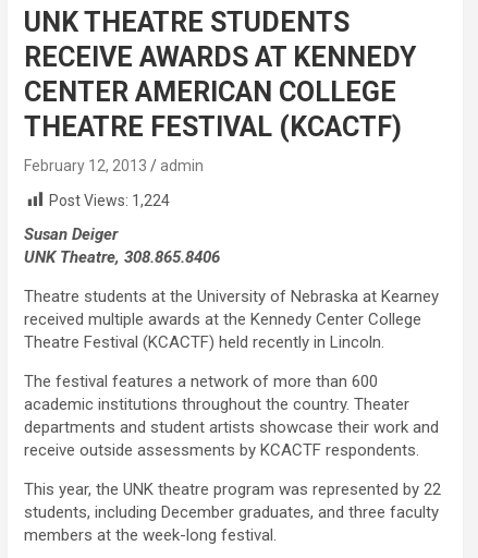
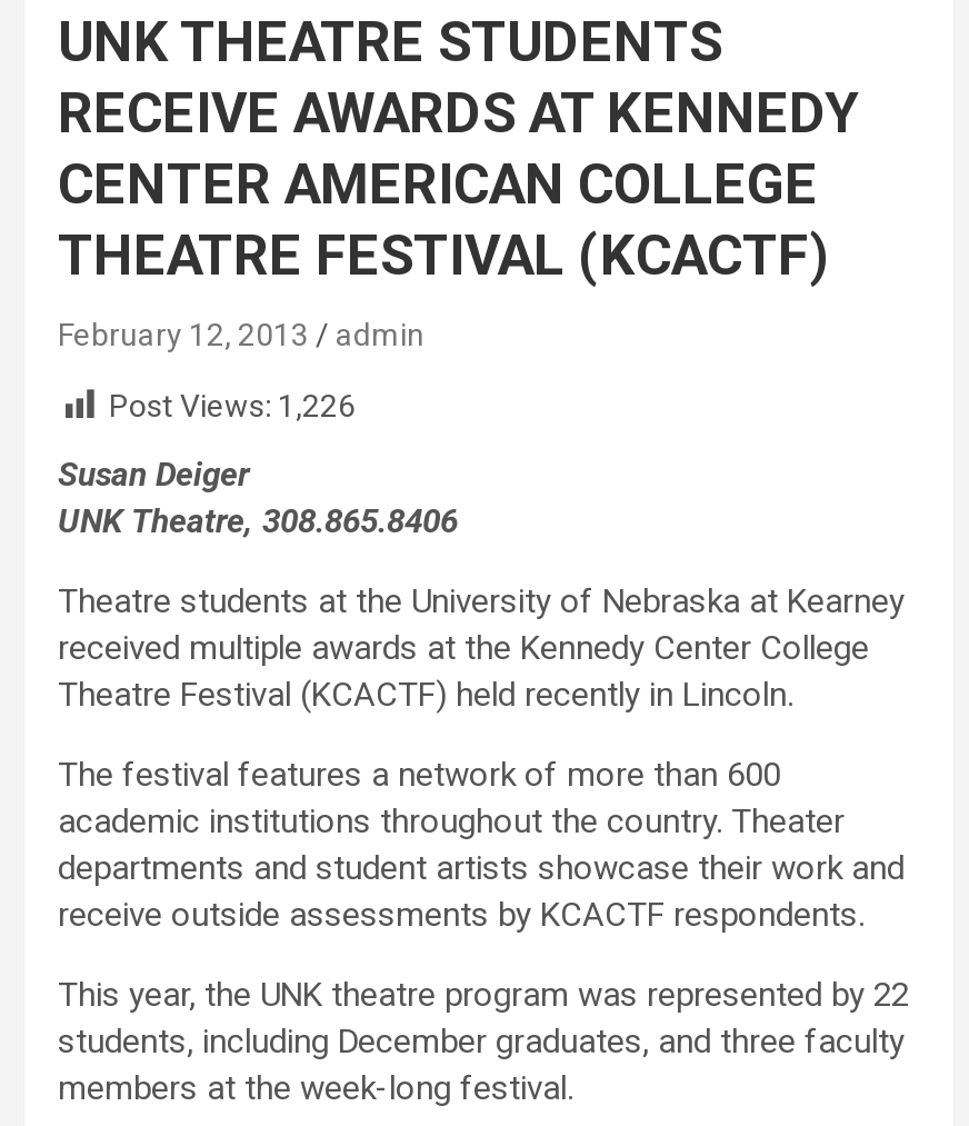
[49,192,170,209] Post Views: 1,224 -> [109,388,356,424] Post Views: 1,226

